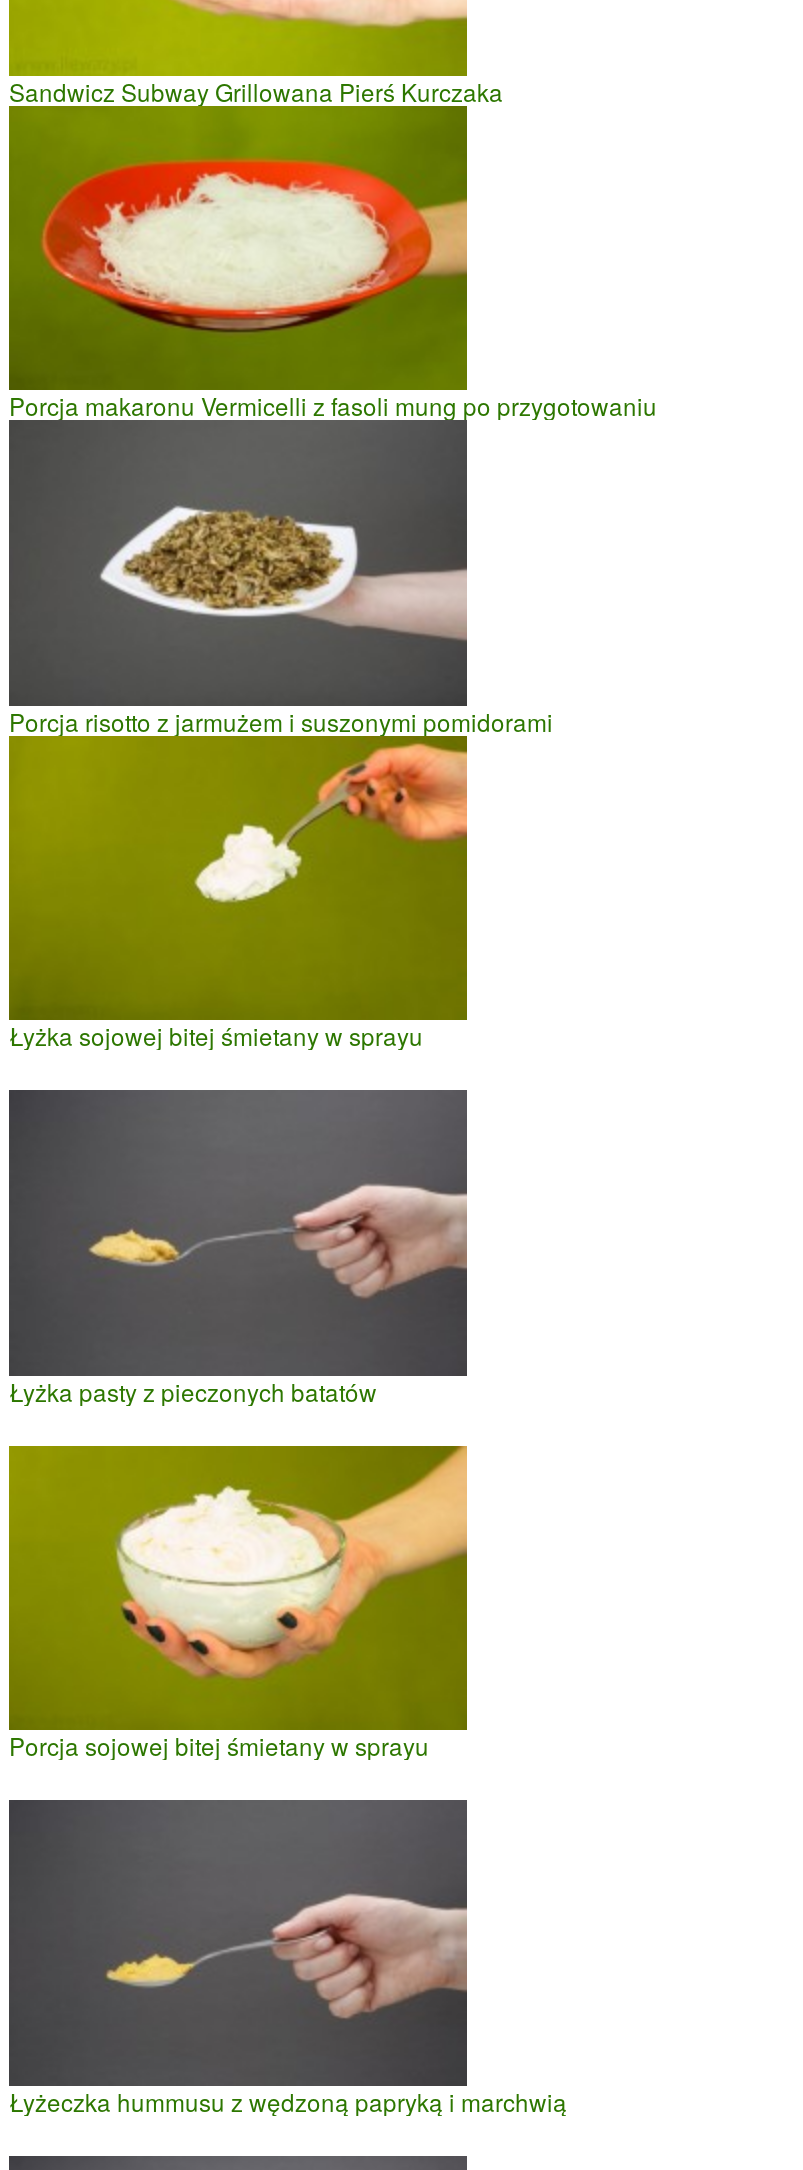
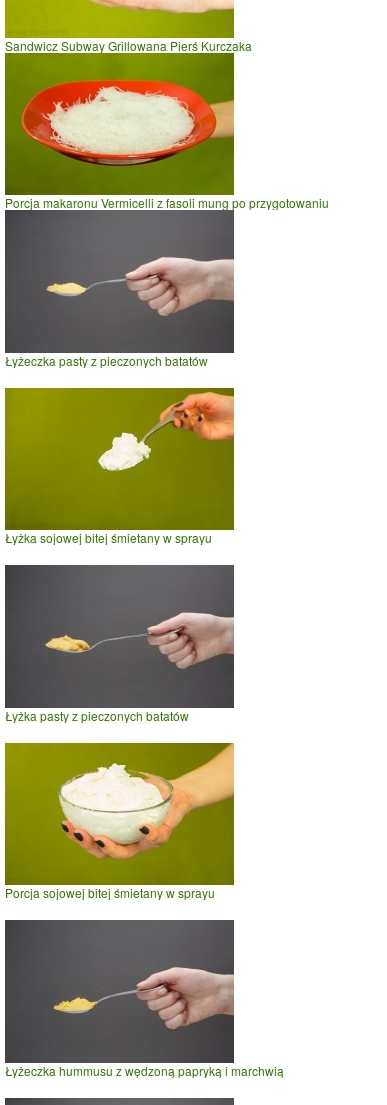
[9,506,553,737] [image] | Porcja risotto z jarmużem i suszonymi pomidorami -> [5,256,234,369] [image] | Łyżeczka pasty z pieczonych batatów

